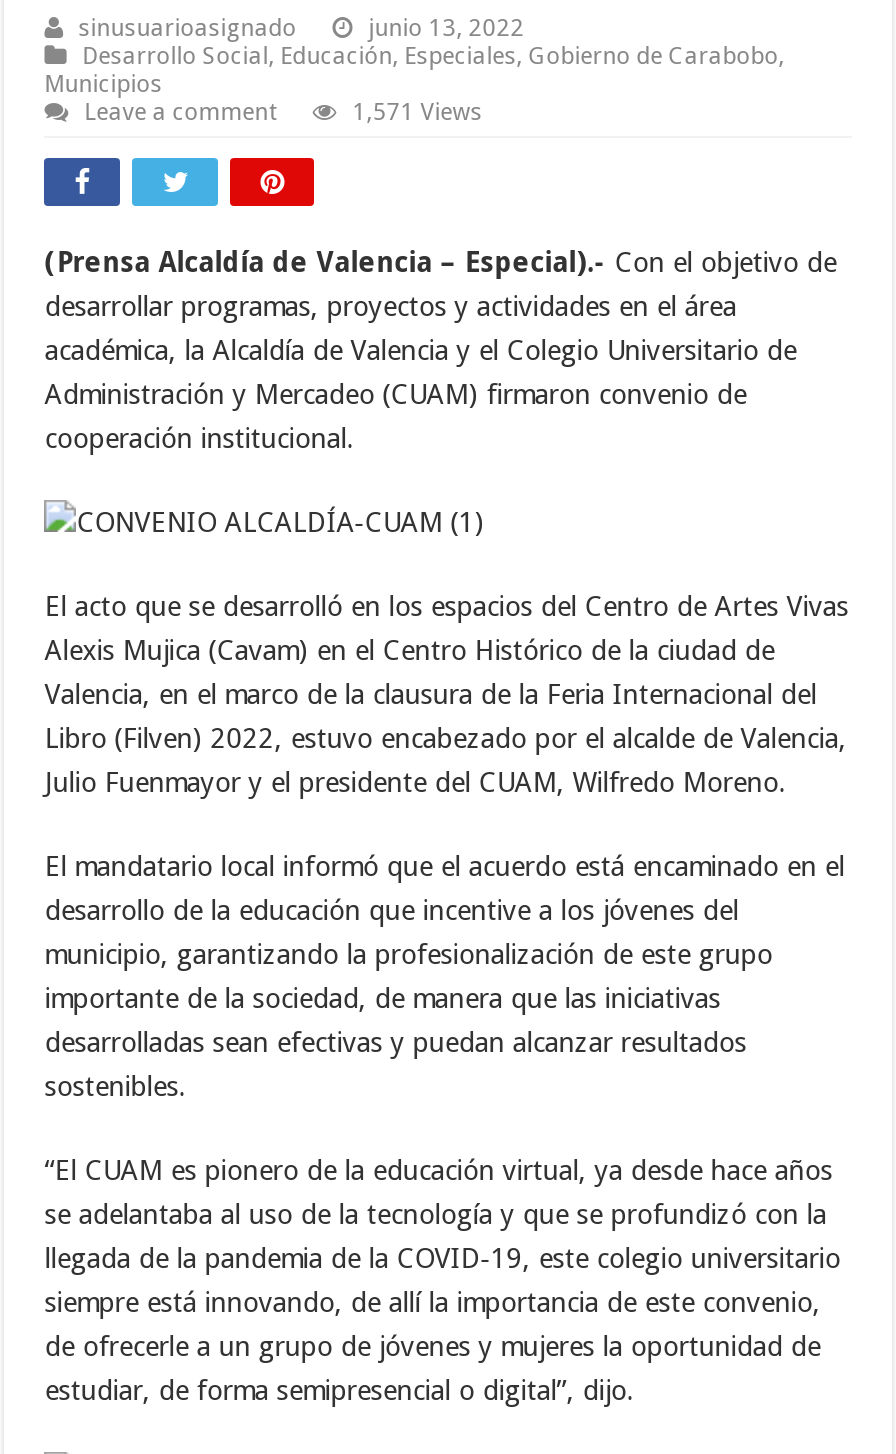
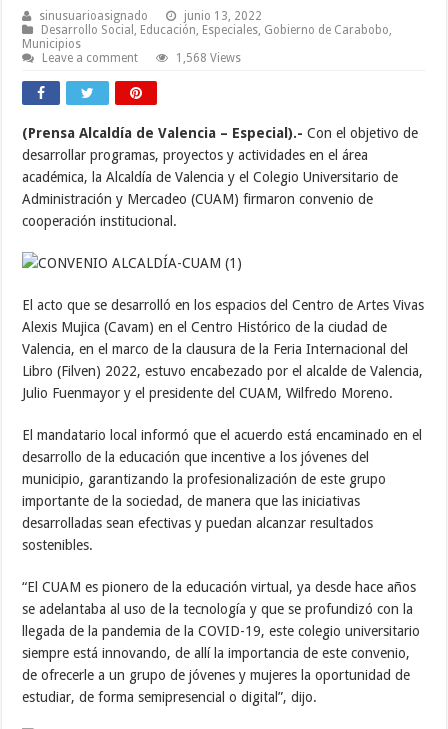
[352,97,482,125] 1,571 Views -> [176,50,241,64] 1,568 Views

